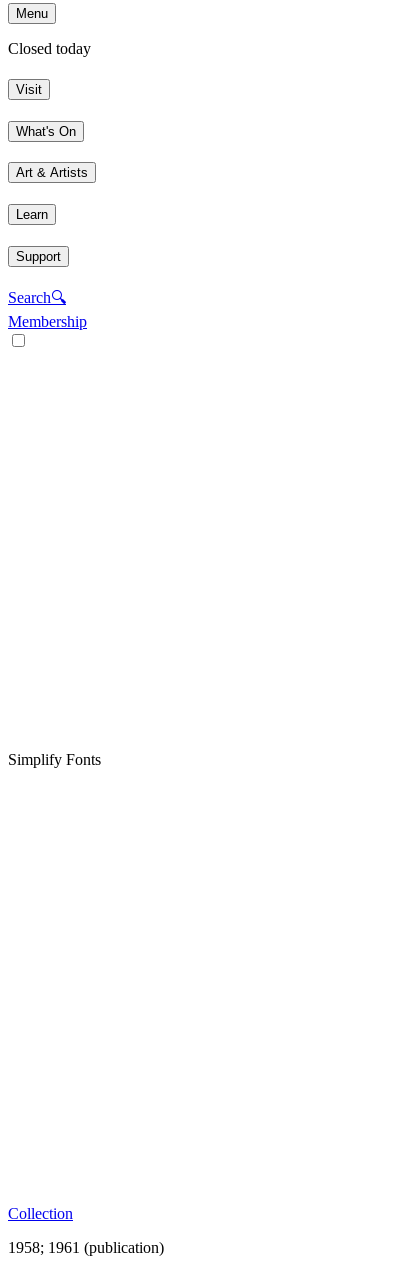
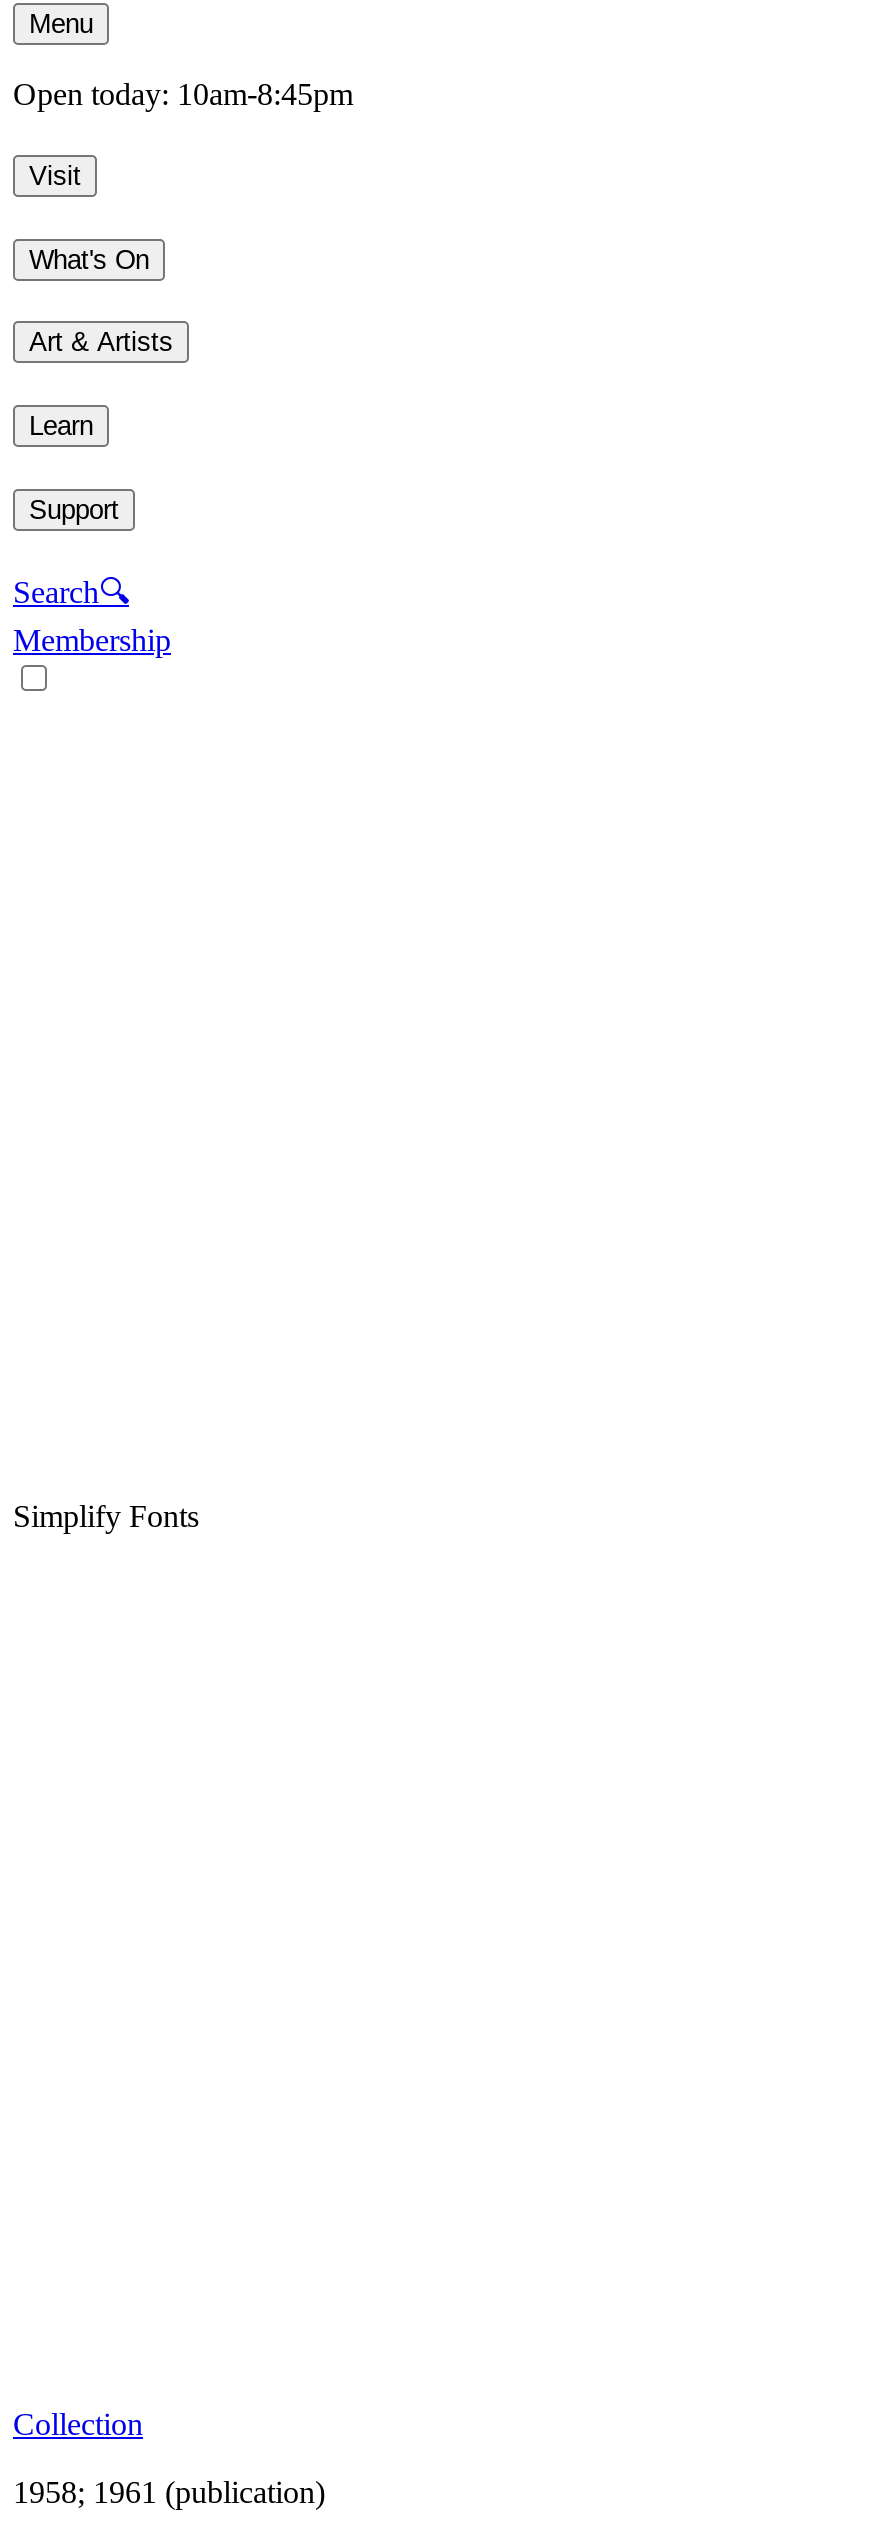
[8,40,91,57] Closed today -> [13,78,353,112] Open today: 10am-8:45pm

